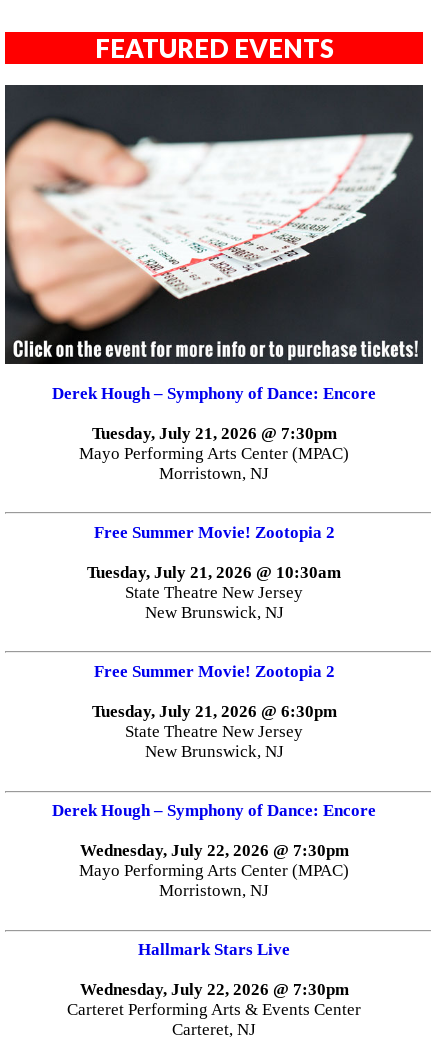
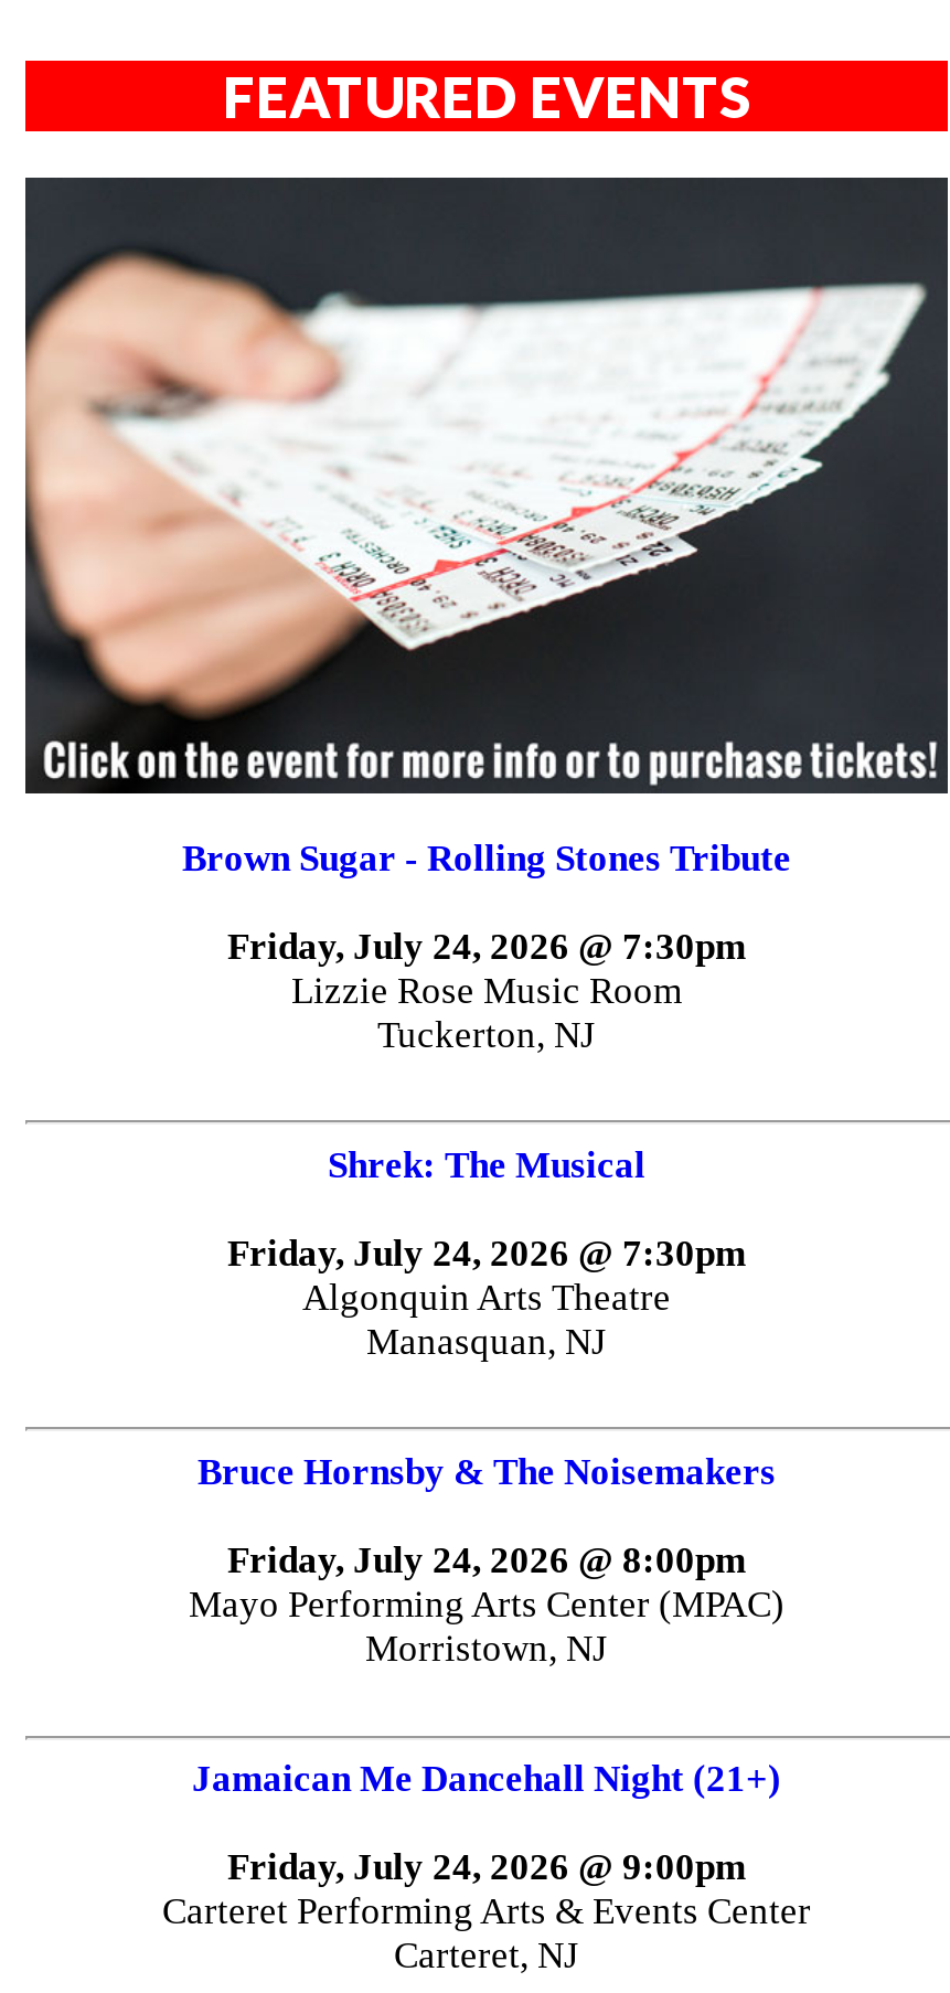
[52,384,376,443] Derek Hough – Symphony of Dance: Encore | Tuesday, July 21, 2026 @ 7:30pm -> [182,837,791,1581] Brown Sugar - Rolling Stones Tribute | Friday, July 24, 2026 @ 7:30pm | Lizzie Rose Music Room | Tuckerton, NJ | Shrek: The Musical | Friday, July 24, 2026 @ 7:30pm | Algonquin Arts Theatre | Manasquan, NJ | Bruce Hornsby & The Noisemakers | Friday, July 24, 2026 @ 8:00pm
moved [79,444,349,483] -> [189,1584,784,1670]: Mayo Performing Arts Center (MPAC) | Morristown, NJ
[52,523,376,999] Free Summer Movie! Zootopia 2 | Tuesday, July 21, 2026 @ 10:30am | State Theatre New Jersey | New Brunswick, NJ | Free Summer Movie! Zootopia 2 | Tuesday, July 21, 2026 @ 6:30pm | State Theatre New Jersey | New Brunswick, NJ | Derek Hough – Symphony of Dance: Encore | Wednesday, July 22, 2026 @ 7:30pm | Mayo Performing Arts Center (MPAC) | Morristown, NJ | Hallmark Stars Live | Wednesday, July 22, 2026 @ 7:30pm -> [192,1758,781,1888] Jamaican Me Dancehall Night (21+) | Friday, July 24, 2026 @ 9:00pm

